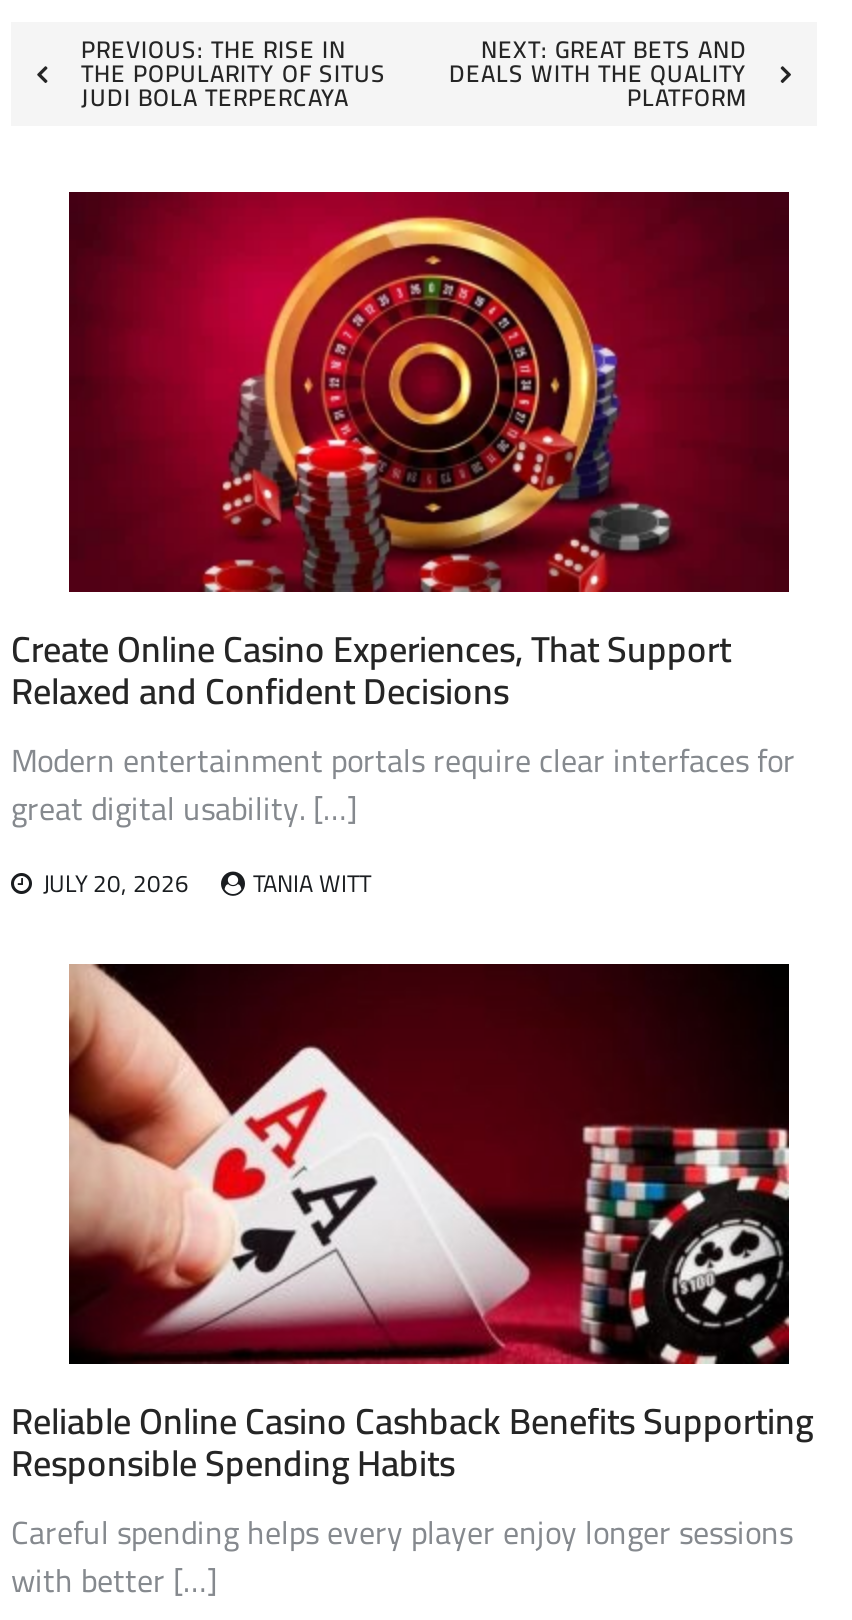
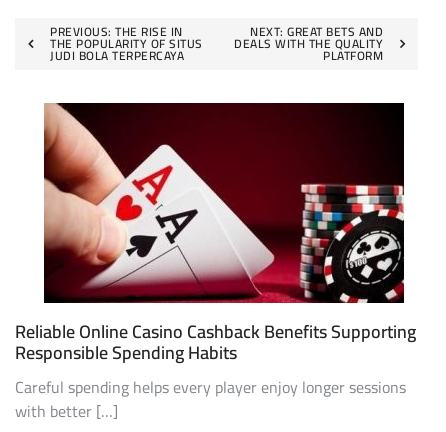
[11,190,795,906] [image] | Create Online Casino Experiences, That Support | Relaxed and Confident Decisions | Modern entertainment portals require clear interfaces for | great digital usability. […] | JULY 20, 2026 | TANIA WITT -> none

